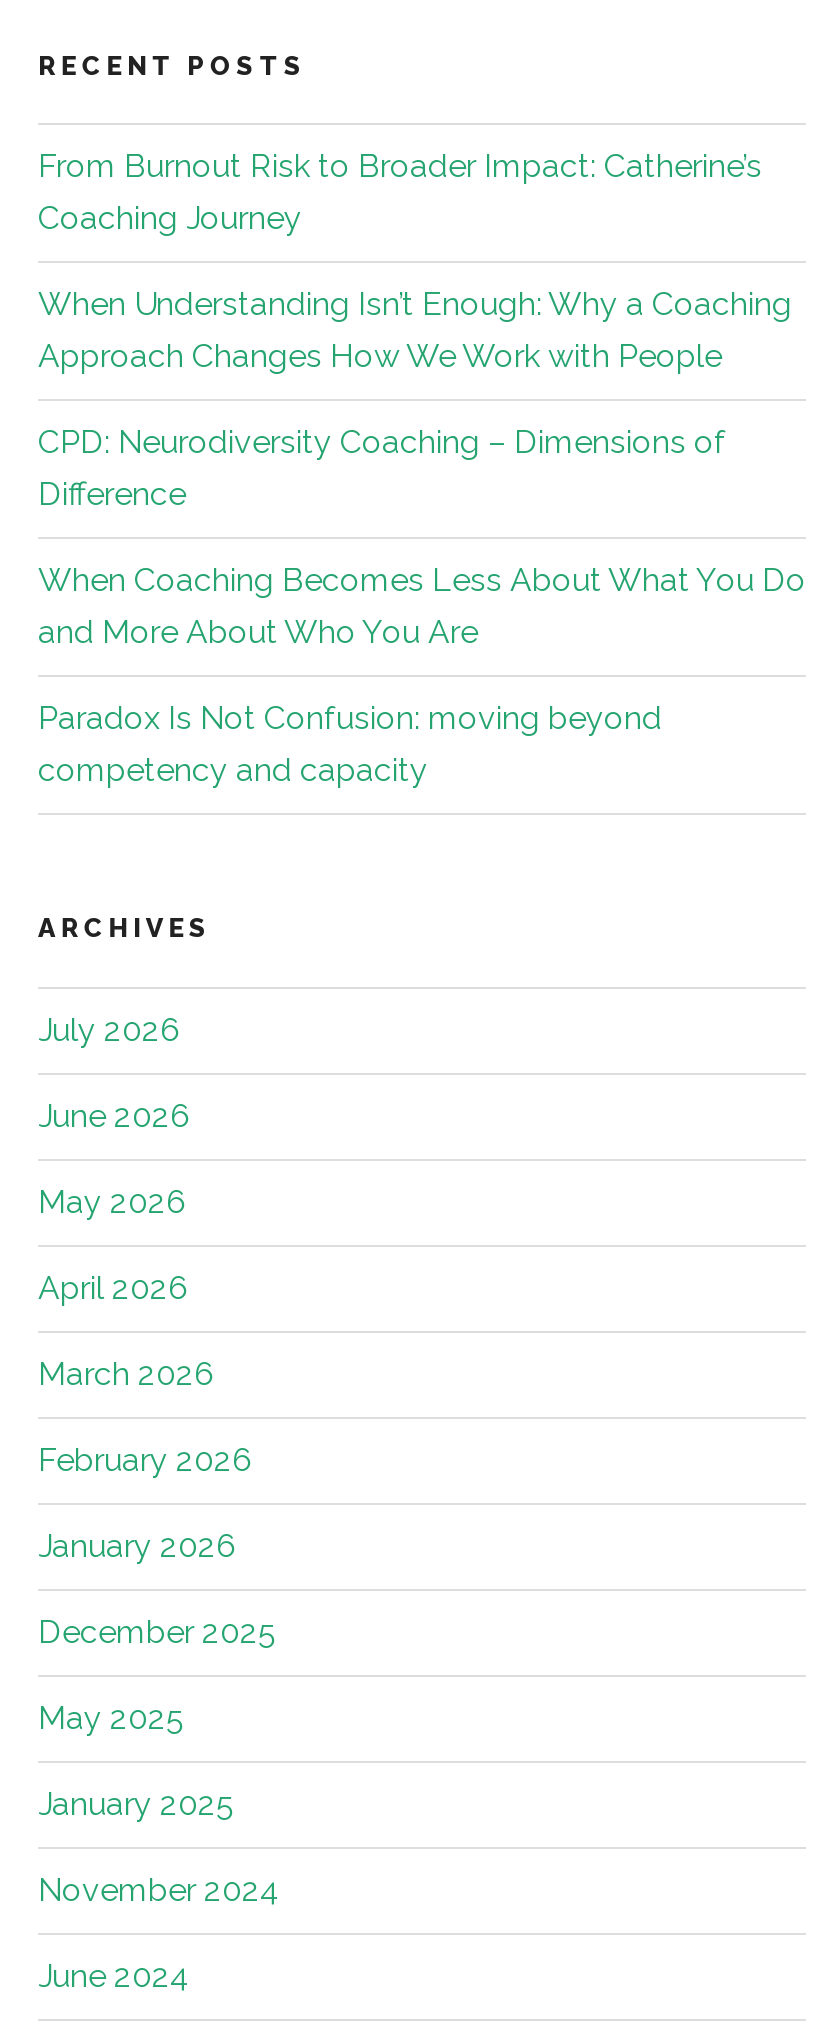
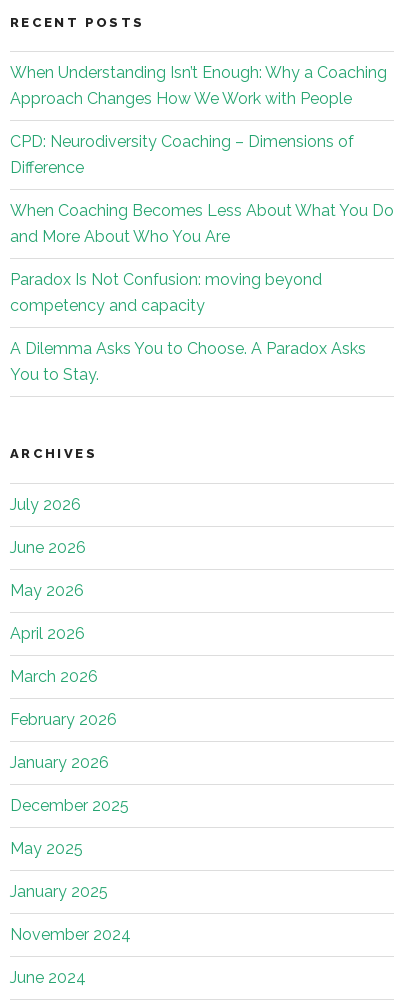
[38,147,762,237] From Burnout Risk to Broader Impact: Catherine’s | Coaching Journey -> none
moved [38,285,806,789] -> [10,63,394,315]: When Understanding Isn’t Enough: Why a Coaching | Approach Changes How We Work with People | CPD: Neurodiversity Coaching – Dimensions of | Difference | When Coaching Becomes Less About What You Do | and More About Who You Are | Paradox Is Not Confusion: moving beyond | competency and capacity
none -> [10,339,366,384] A Dilemma Asks You to Choose. A Paradox Asks | You to Stay.

